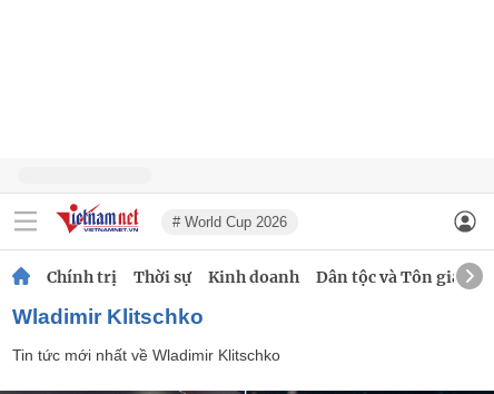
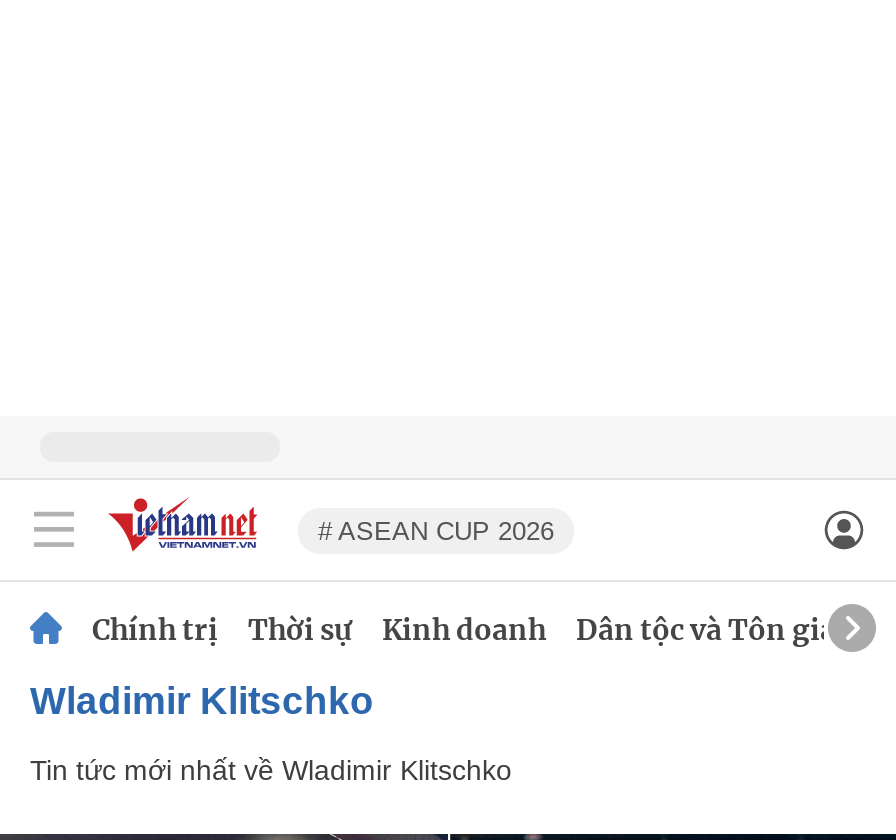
[172,213,287,230] # World Cup 2026 -> [318,515,554,545] # ASEAN CUP 2026

